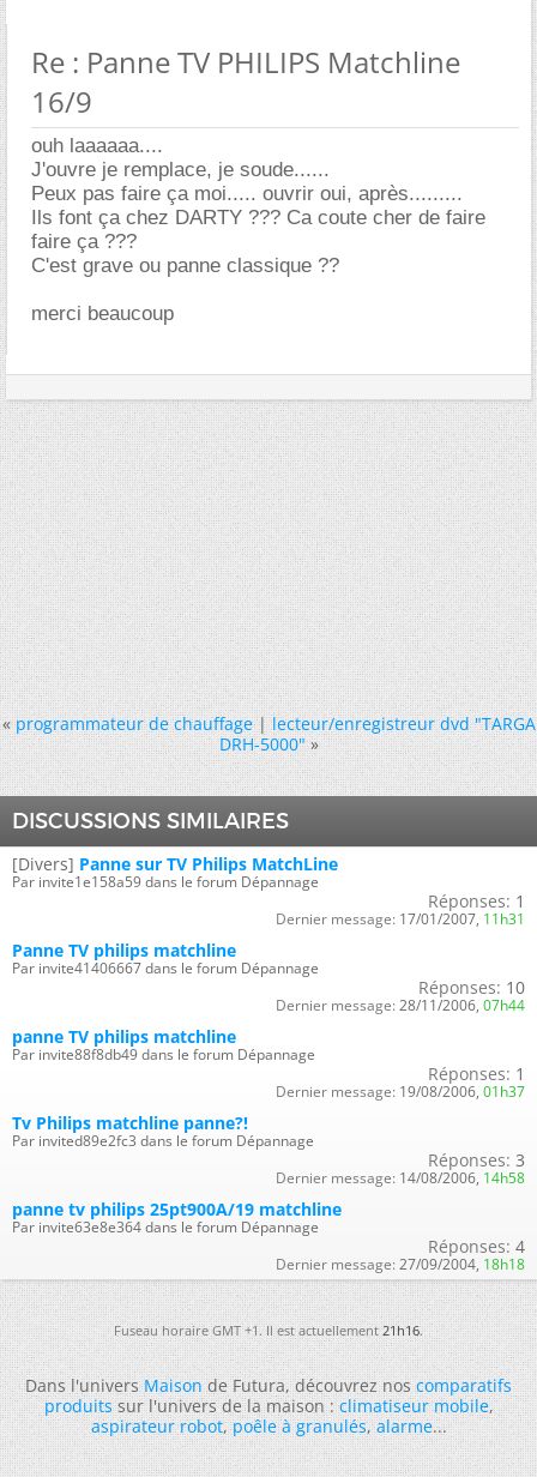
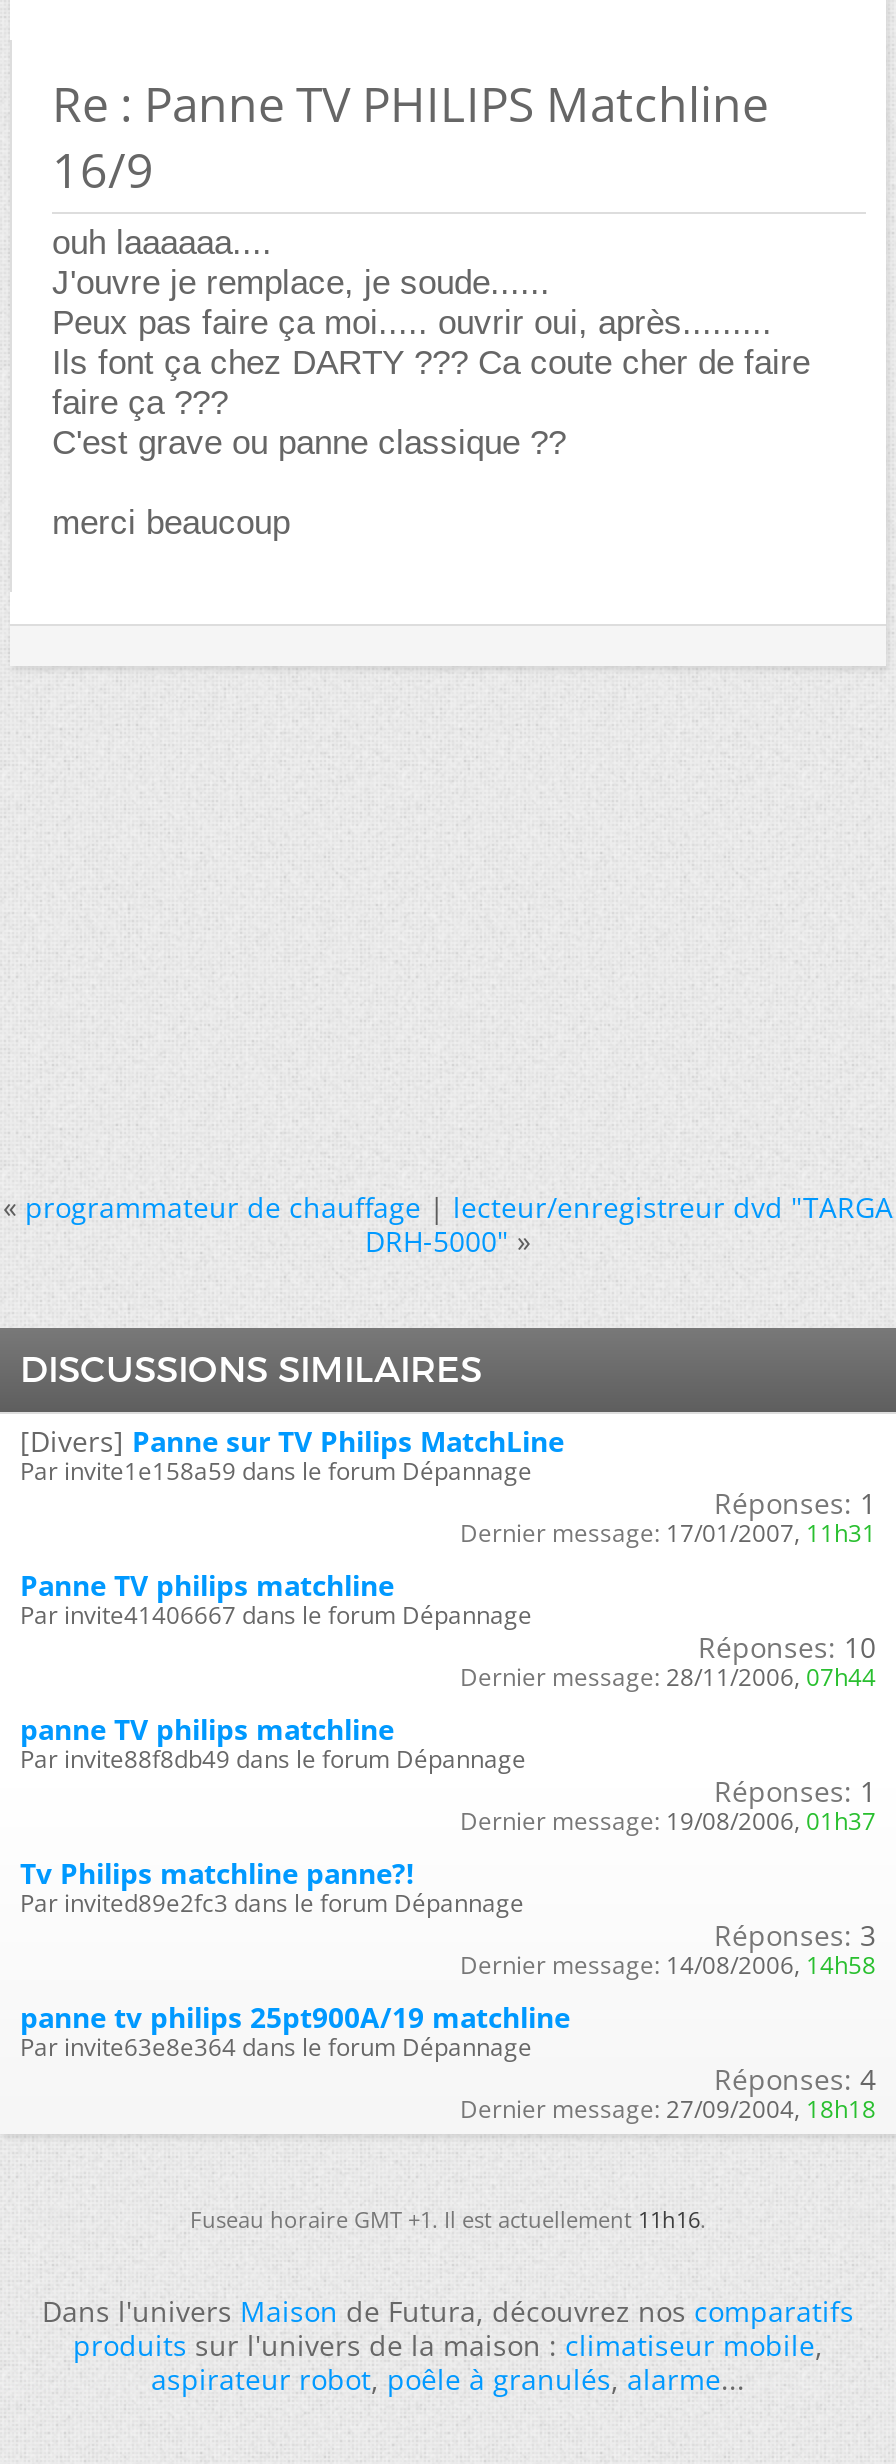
[114,1321,423,1339] Fuseau horaire GMT +1. Il est actuellement 21h16. -> [190,2204,706,2234] Fuseau horaire GMT +1. Il est actuellement 11h16.

